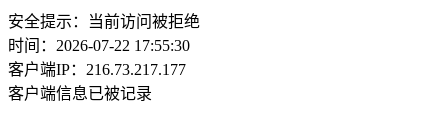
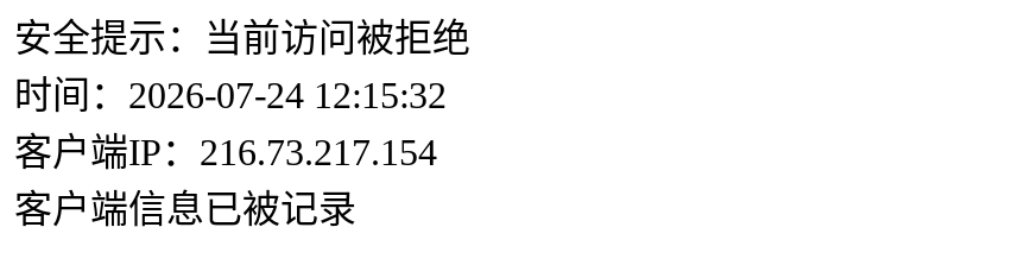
[8,37,190,54] 时间：2026-07-22 17:55:30 -> [14,75,447,115] 时间：2026-07-24 12:15:32
[8,61,186,78] 客户端IP：216.73.217.177 -> [14,132,437,172] 客户端IP：216.73.217.154

